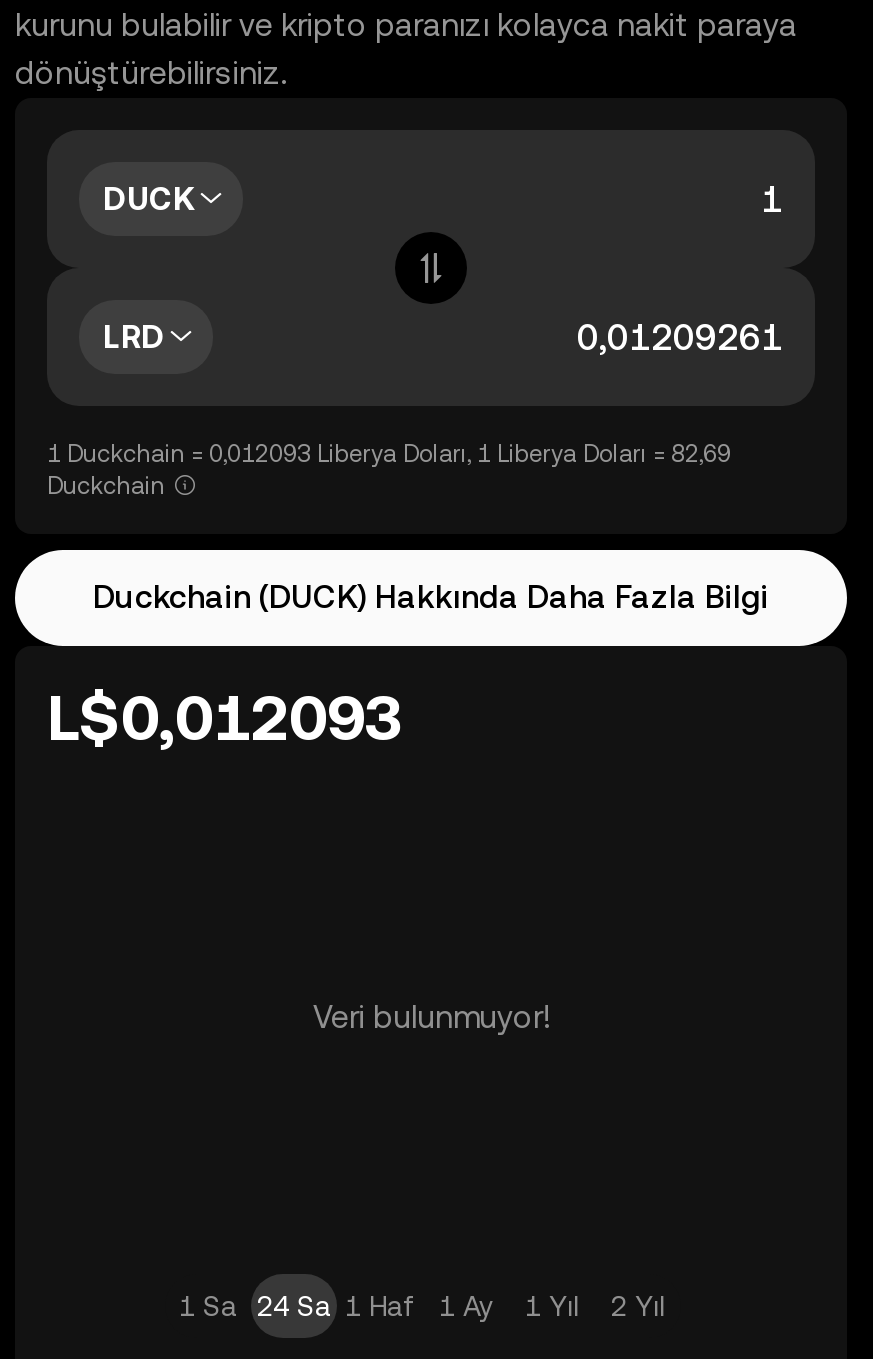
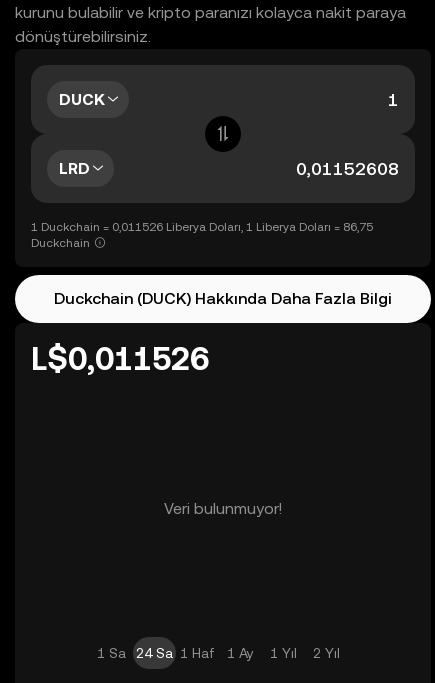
[47,440,731,468] 1 Duckchain = 0,012093 Liberya Doları, 1 Liberya Doları = 82,69 -> [31,220,373,234] 1 Duckchain = 0,011526 Liberya Doları, 1 Liberya Doları = 86,75
[47,680,403,754] L$0,012093 -> [31,340,209,377] L$0,011526

